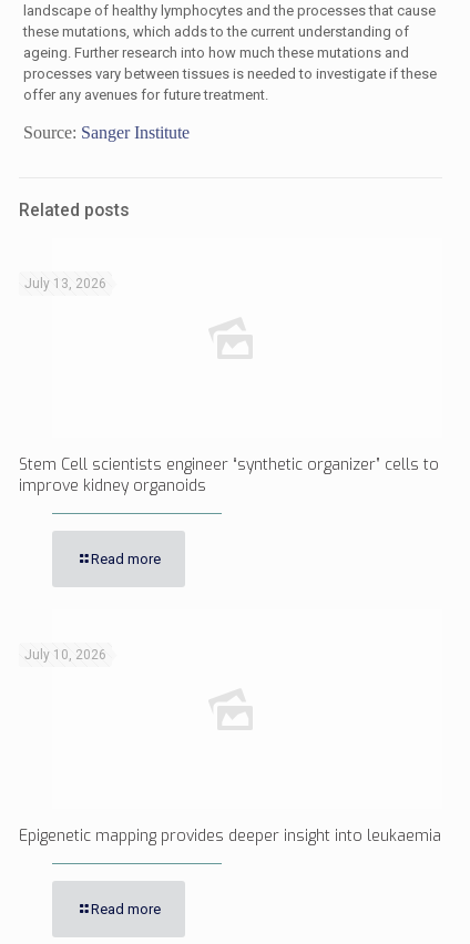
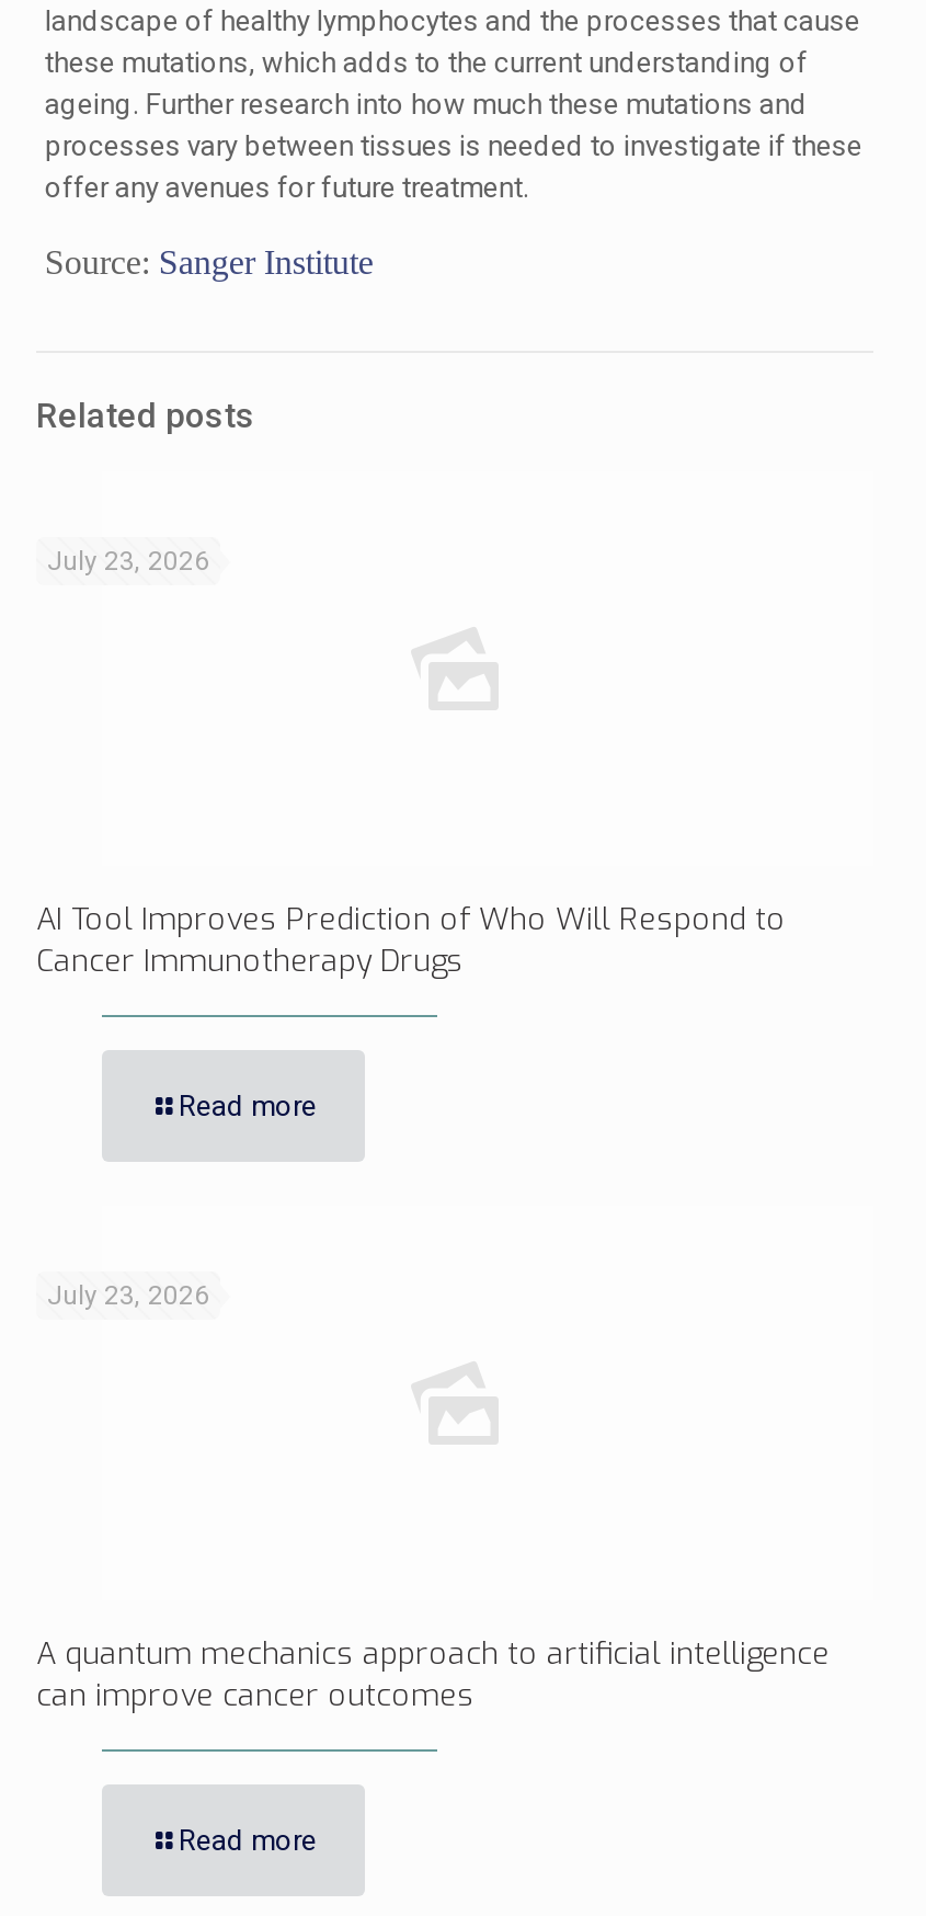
[24,276,106,291] July 13, 2026 -> [47,546,209,577] July 23, 2026
[19,454,439,496] Stem Cell scientists engineer “synthetic organizer” cells to | improve kidney organoids -> [36,899,786,982] AI Tool Improves Prediction of Who Will Respond to | Cancer Immunotherapy Drugs
[24,647,106,663] July 10, 2026 -> [47,1280,209,1311] July 23, 2026
[19,825,441,846] Epigenetic mapping provides deeper insight into leukaemia -> [36,1633,830,1717] A quantum mechanics approach to artificial intelligence | can improve cancer outcomes

